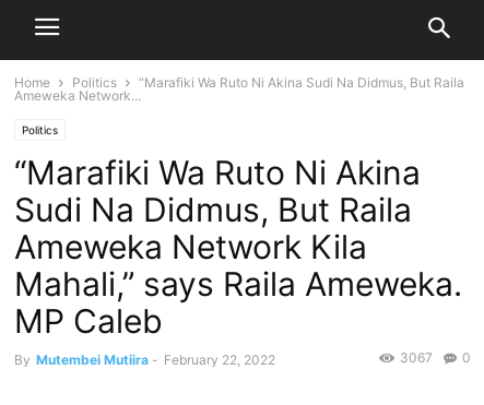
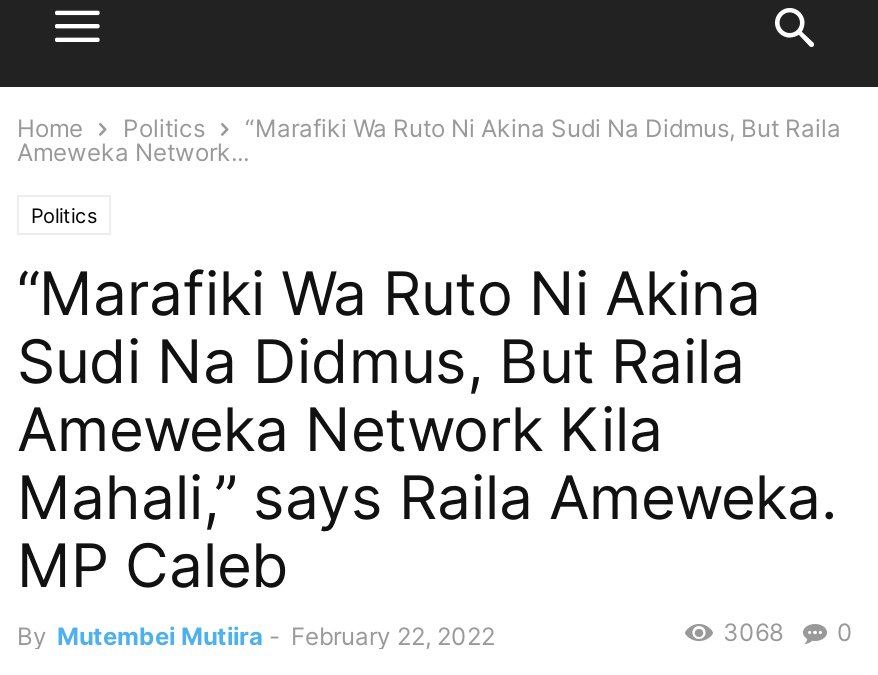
[400,349,471,366] 3067 0 -> [723,617,853,647] 3068 0

